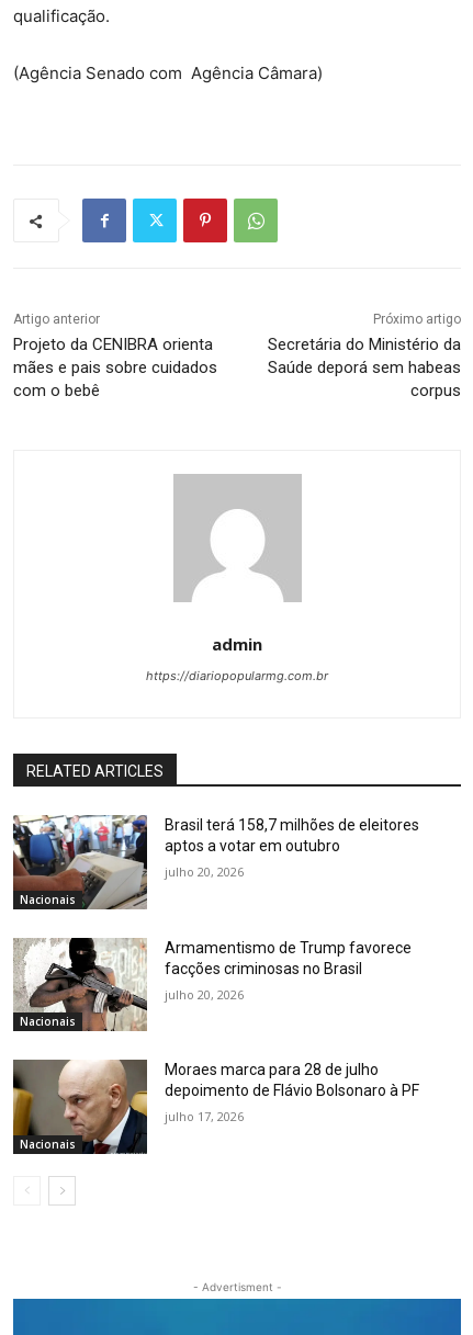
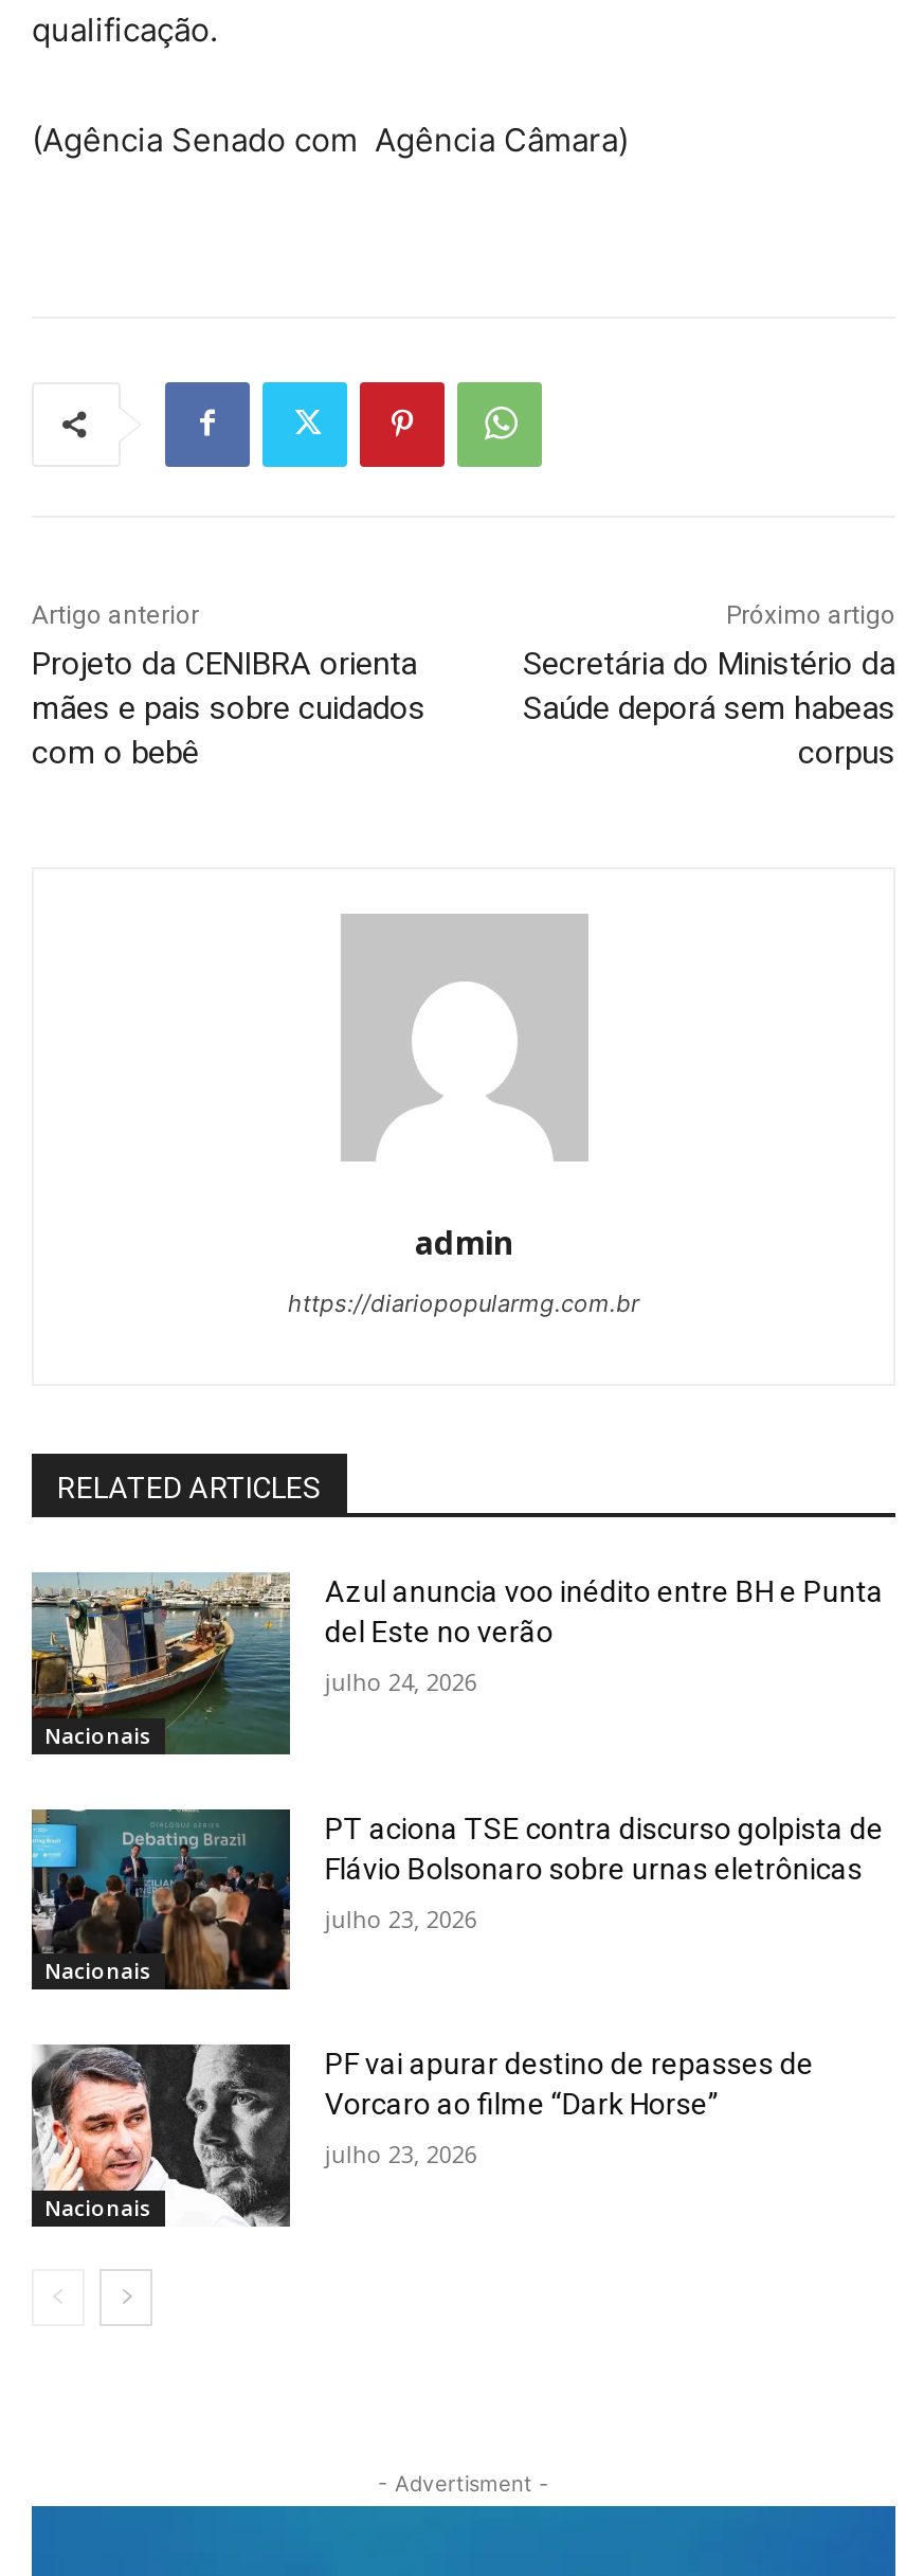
[13,815,420,910] [image] | Brasil terá 158,7 milhões de eleitores | aptos a votar em outubro -> [30,1570,884,1757] [image] | Azul anuncia voo inédito entre BH e Punta | del Este no verão
[165,863,244,880] julho 20, 2026 -> [325,1665,477,1697] julho 24, 2026
[13,937,412,1032] [image] | Armamentismo de Trump favorece | facções criminosas no Brasil -> [30,1807,884,1992] [image] | PT aciona TSE contra discurso golpista de | Flávio Bolsonaro sobre urnas eletrônicas
[165,986,244,1002] julho 20, 2026 -> [325,1902,477,1934] julho 23, 2026
[12,1060,420,1155] [image] | Moraes marca para 28 de julho | depoimento de Flávio Bolsonaro à PF -> [32,2042,814,2227] [image] | PF vai apurar destino de repasses de | Vorcaro ao filme “Dark Horse”
[165,1108,244,1125] julho 17, 2026 -> [325,2138,477,2170] julho 23, 2026

